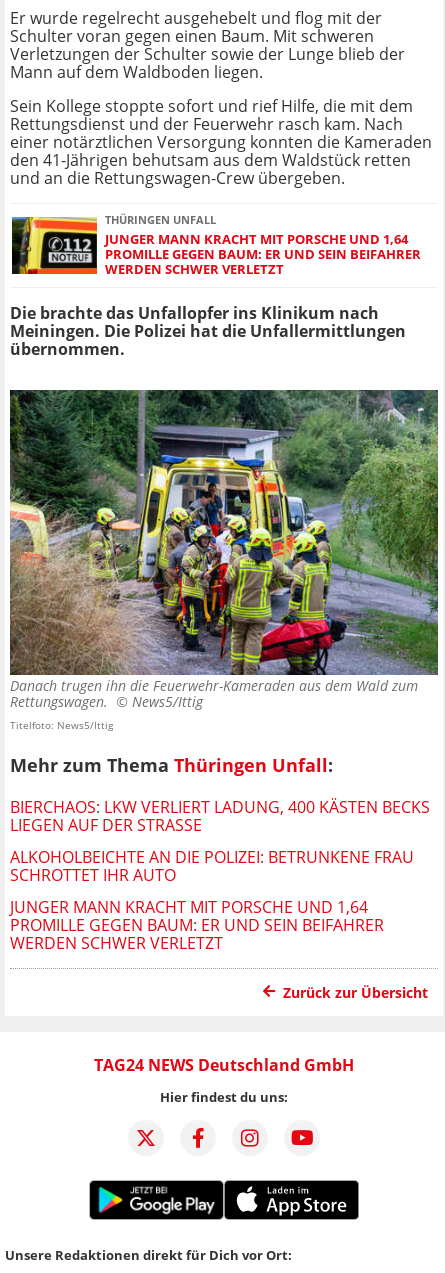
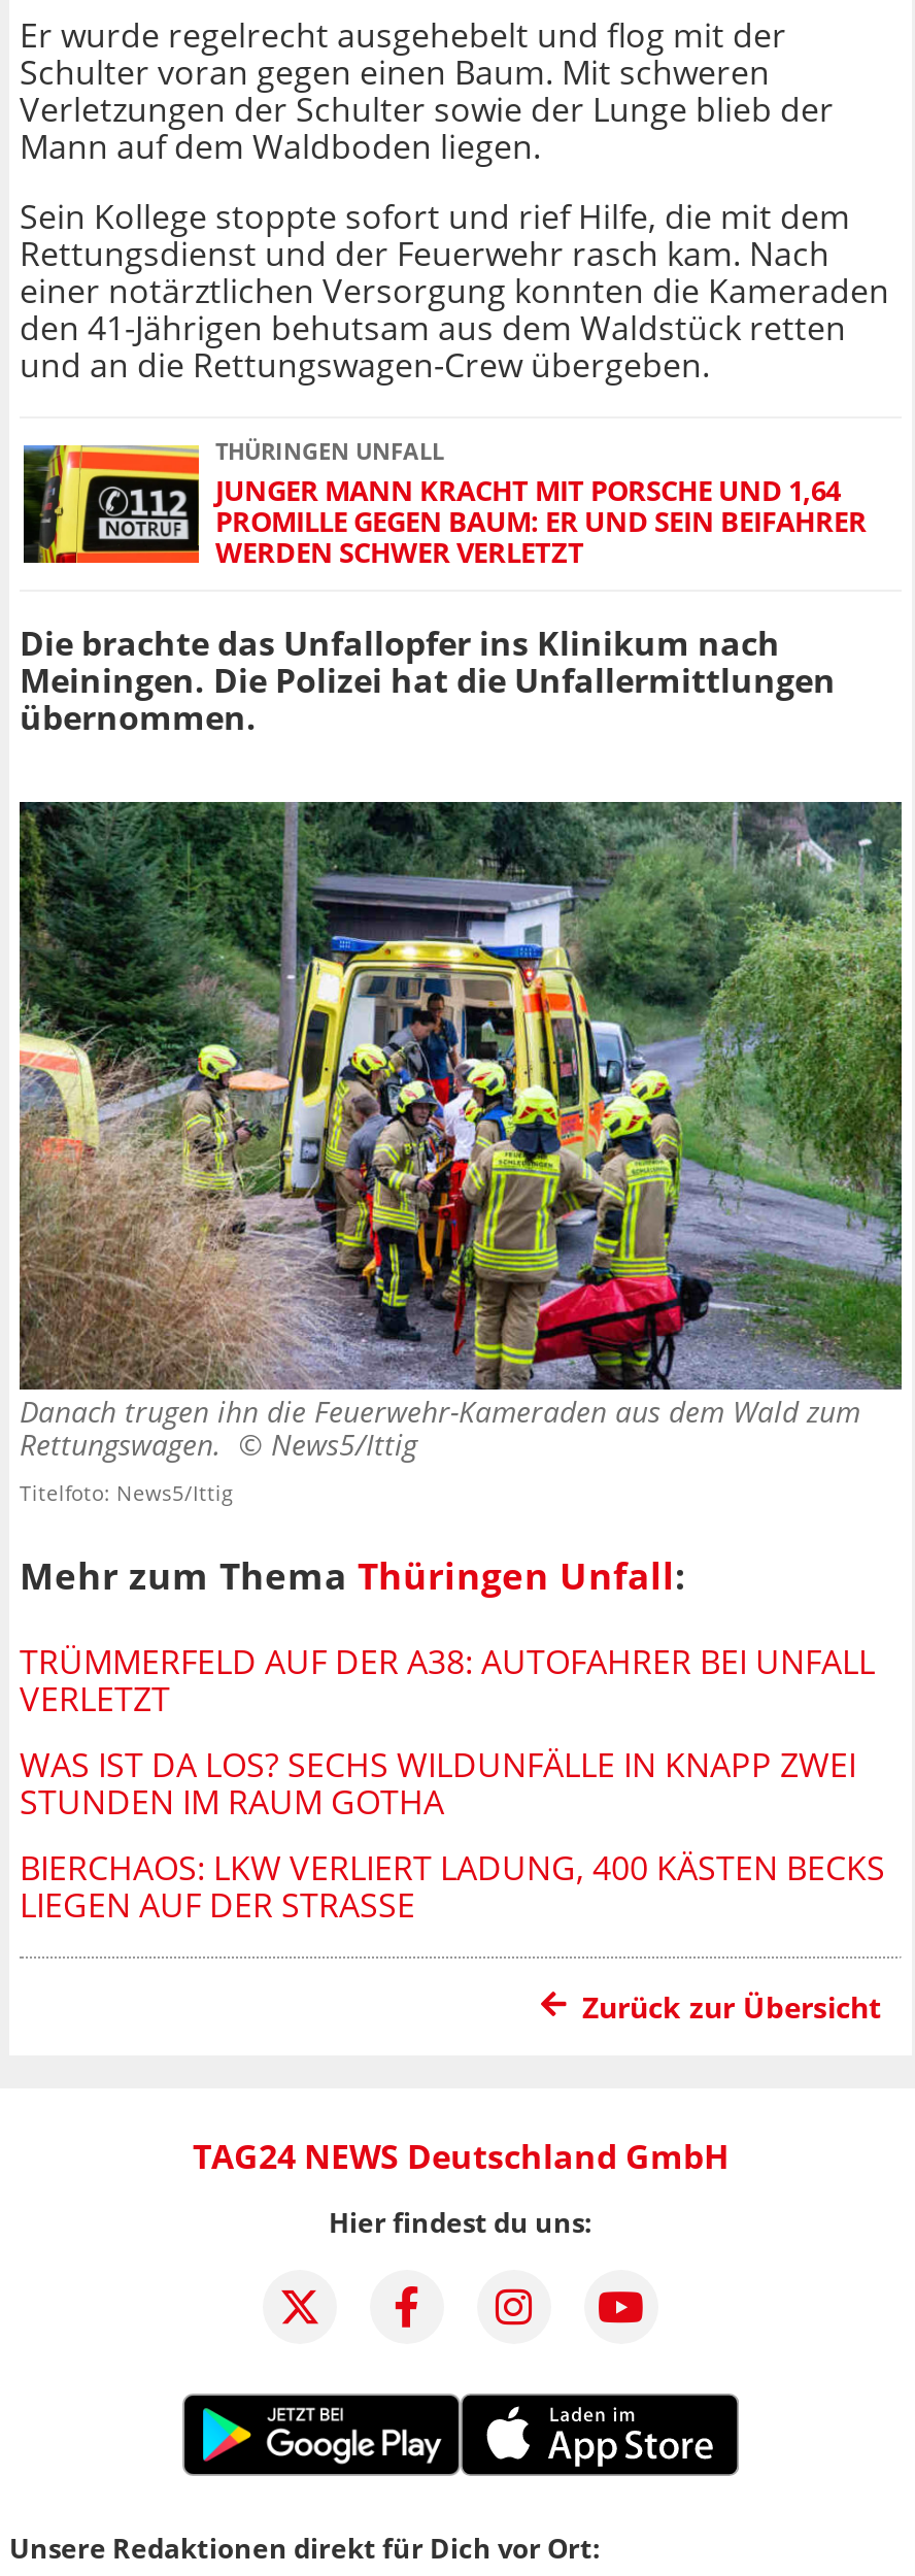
none -> [20,1639,875,1825] TRÜMMERFELD AUF DER A38: AUTOFAHRER BEI UNFALL | VERLETZT | WAS IST DA LOS? SECHS WILDUNFÄLLE IN KNAPP ZWEI | STUNDEN IM RAUM GOTHA
moved [10,796,430,836] -> [20,1845,885,1928]: BIERCHAOS: LKW VERLIERT LADUNG, 400 KÄSTEN BECKS | LIEGEN AUF DER STRASSE
[10,846,414,954] ALKOHOLBEICHTE AN DIE POLIZEI: BETRUNKENE FRAU | SCHROTTET IHR AUTO | JUNGER MANN KRACHT MIT PORSCHE UND 1,64 | PROMILLE GEGEN BAUM: ER UND SEIN BEIFAHRER | WERDEN SCHWER VERLETZT -> none

